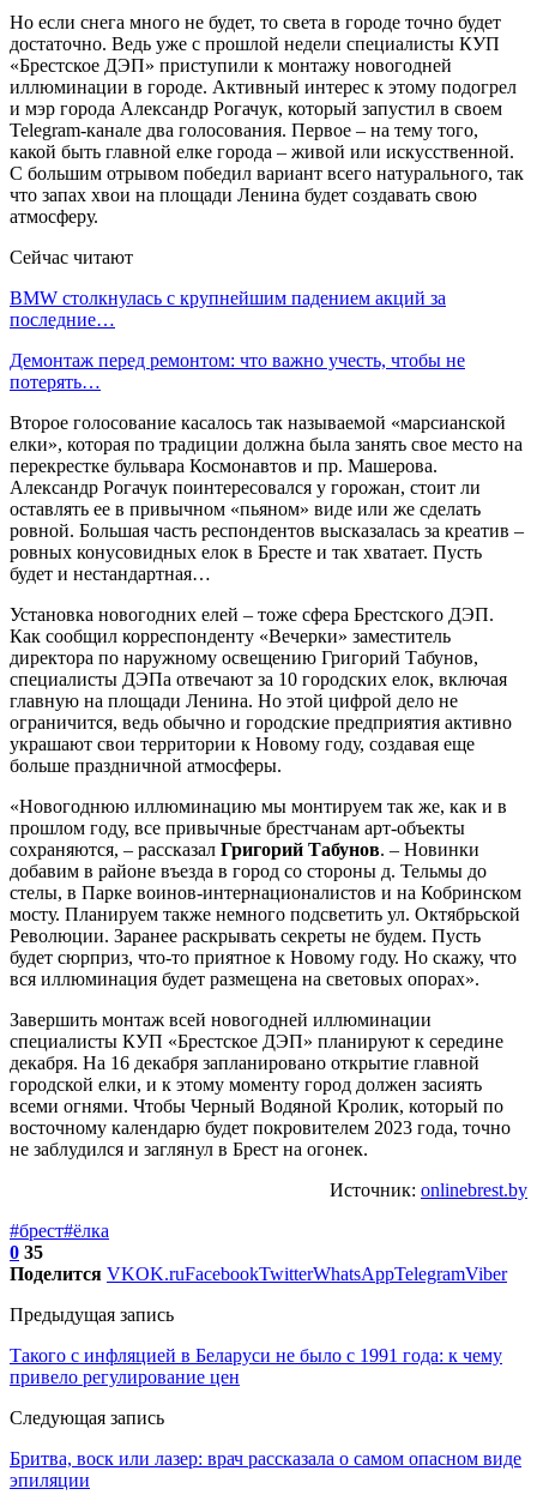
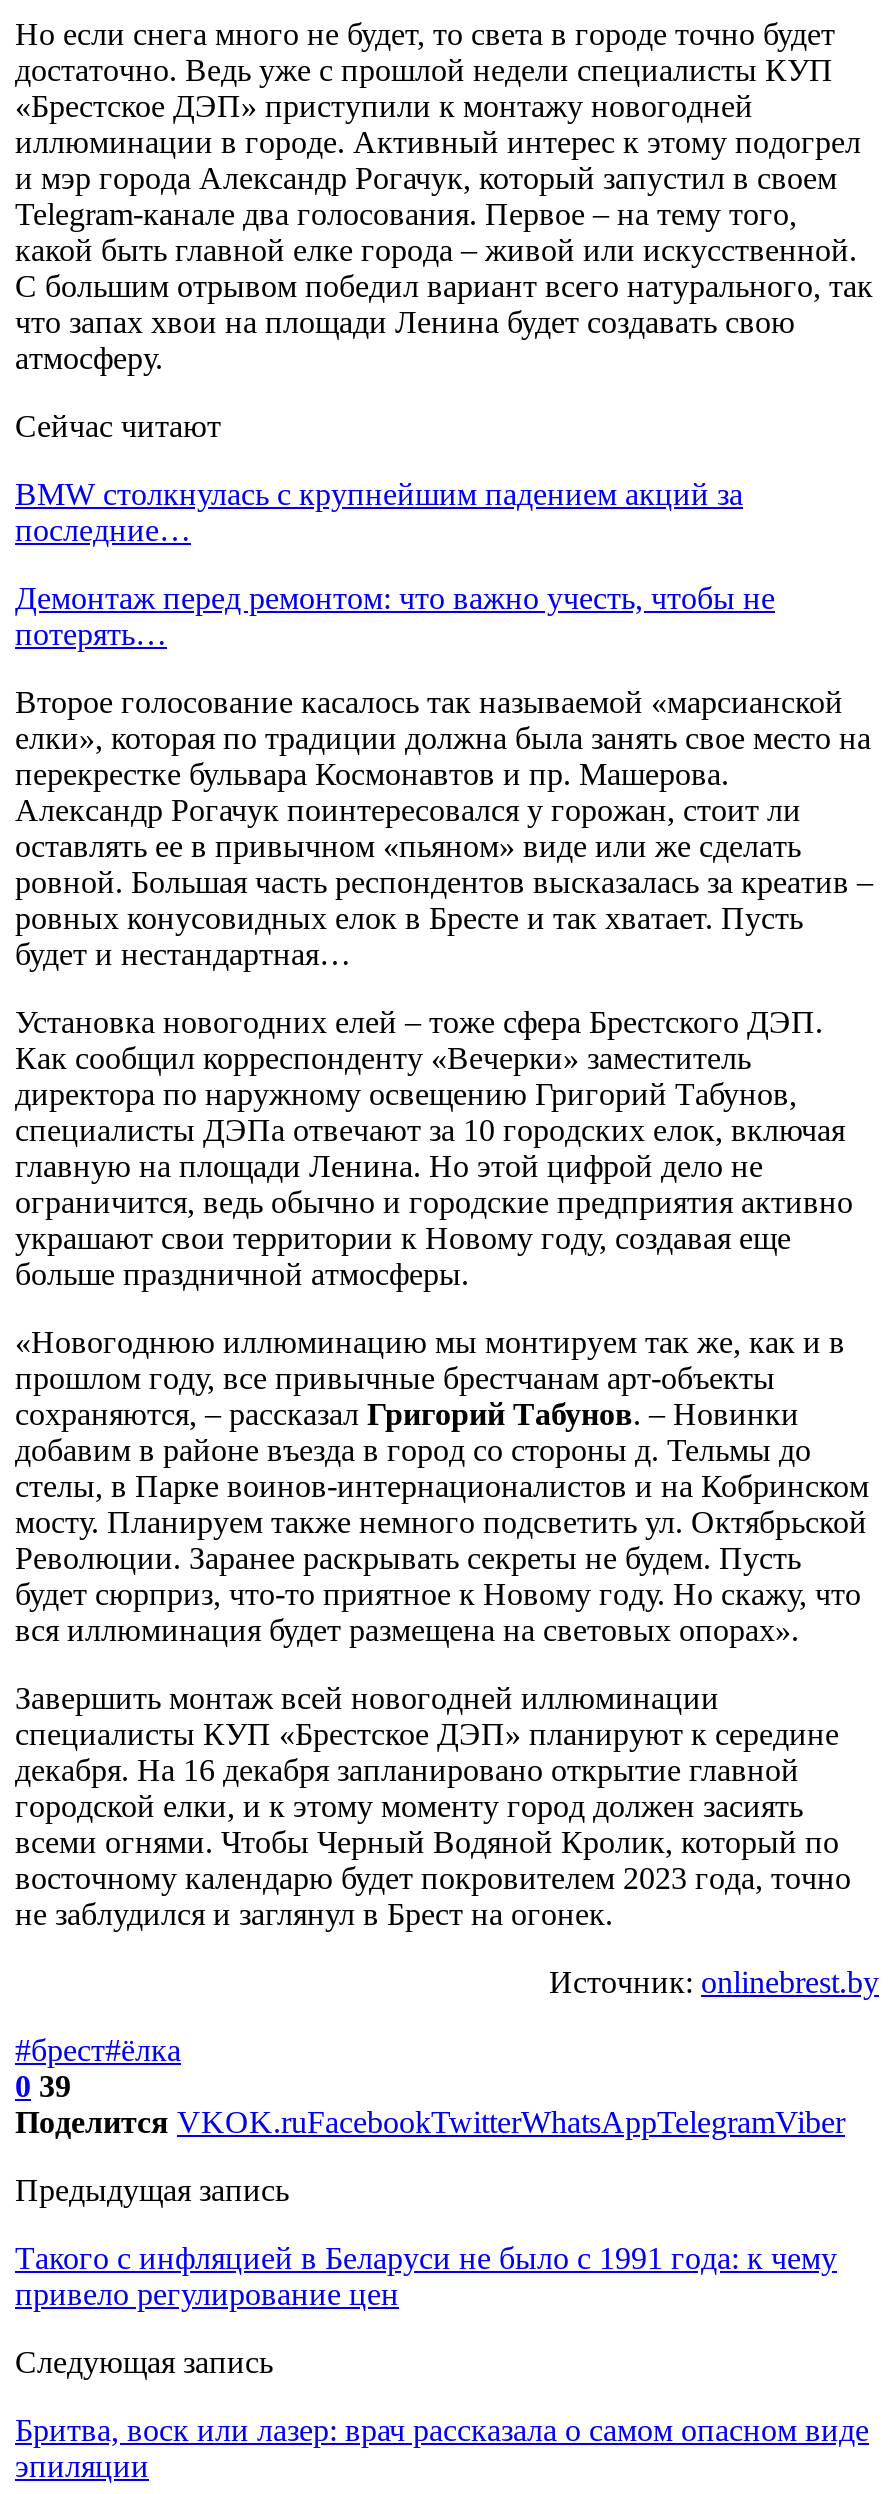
[10,1242,43,1262] 0 35 -> [15,2069,71,2103] 0 39

